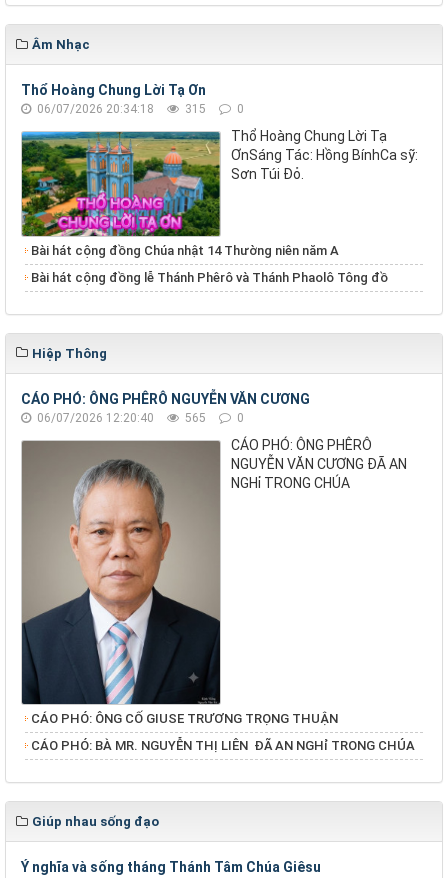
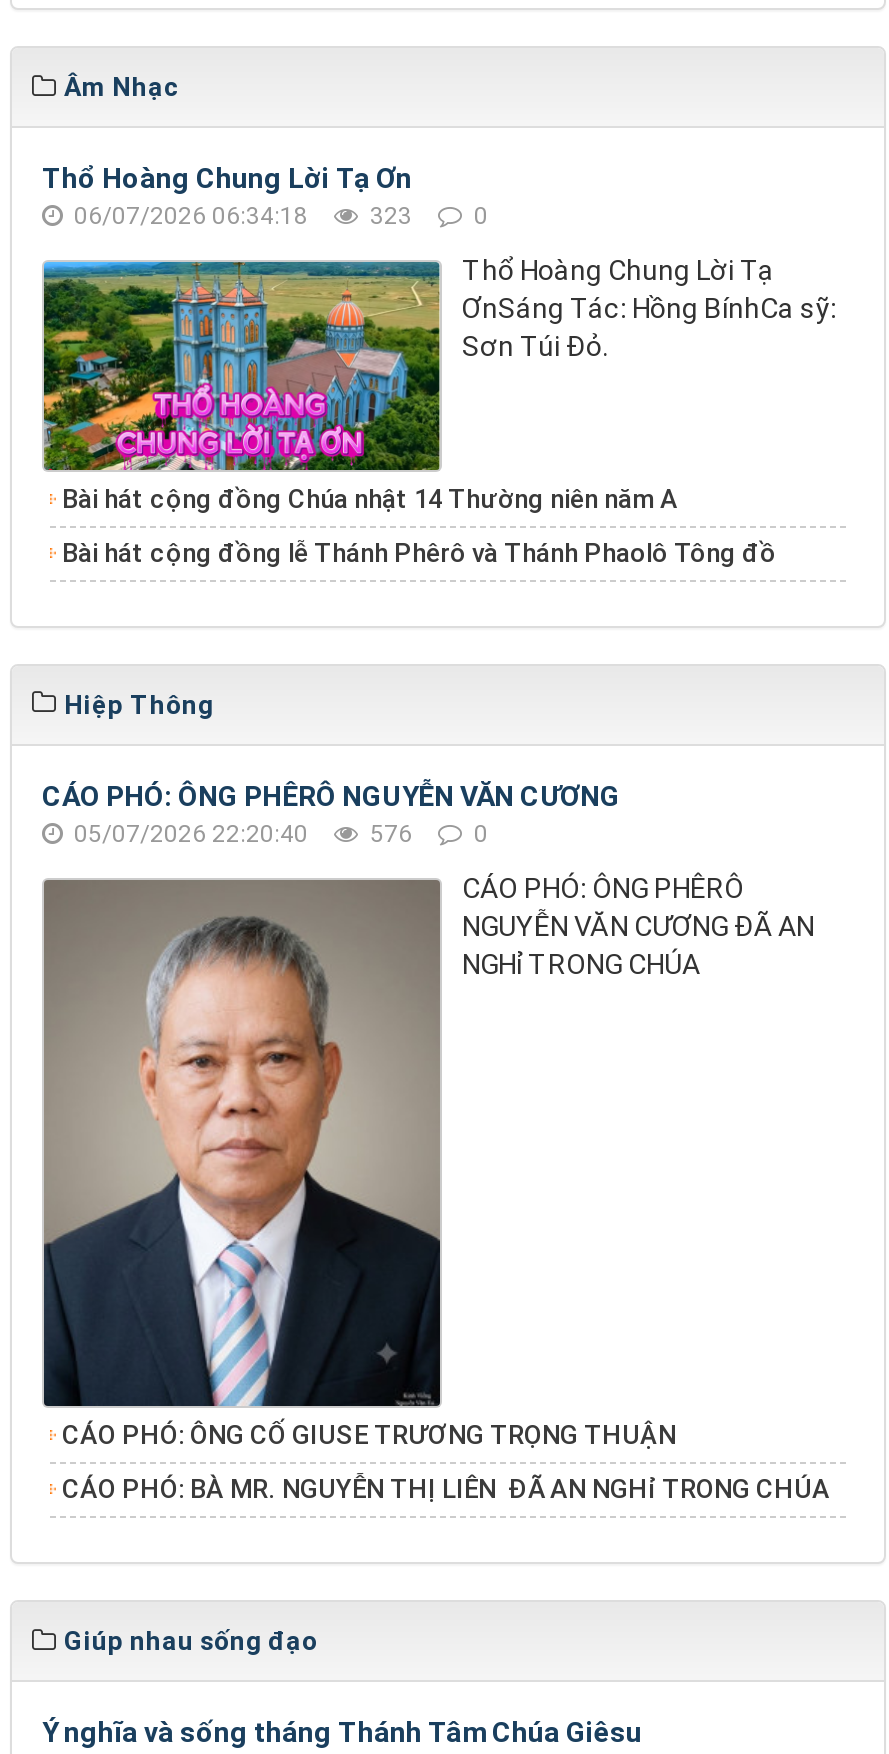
[34,102,154,116] 06/07/2026 20:34:18 -> [68,202,308,230] 06/07/2026 06:34:18
[182,102,206,116] 315 -> [364,202,412,230] 323
[34,411,154,425] 06/07/2026 12:20:40 -> [68,819,308,847] 05/07/2026 22:20:40
[182,411,206,425] 565 -> [364,819,412,847] 576

